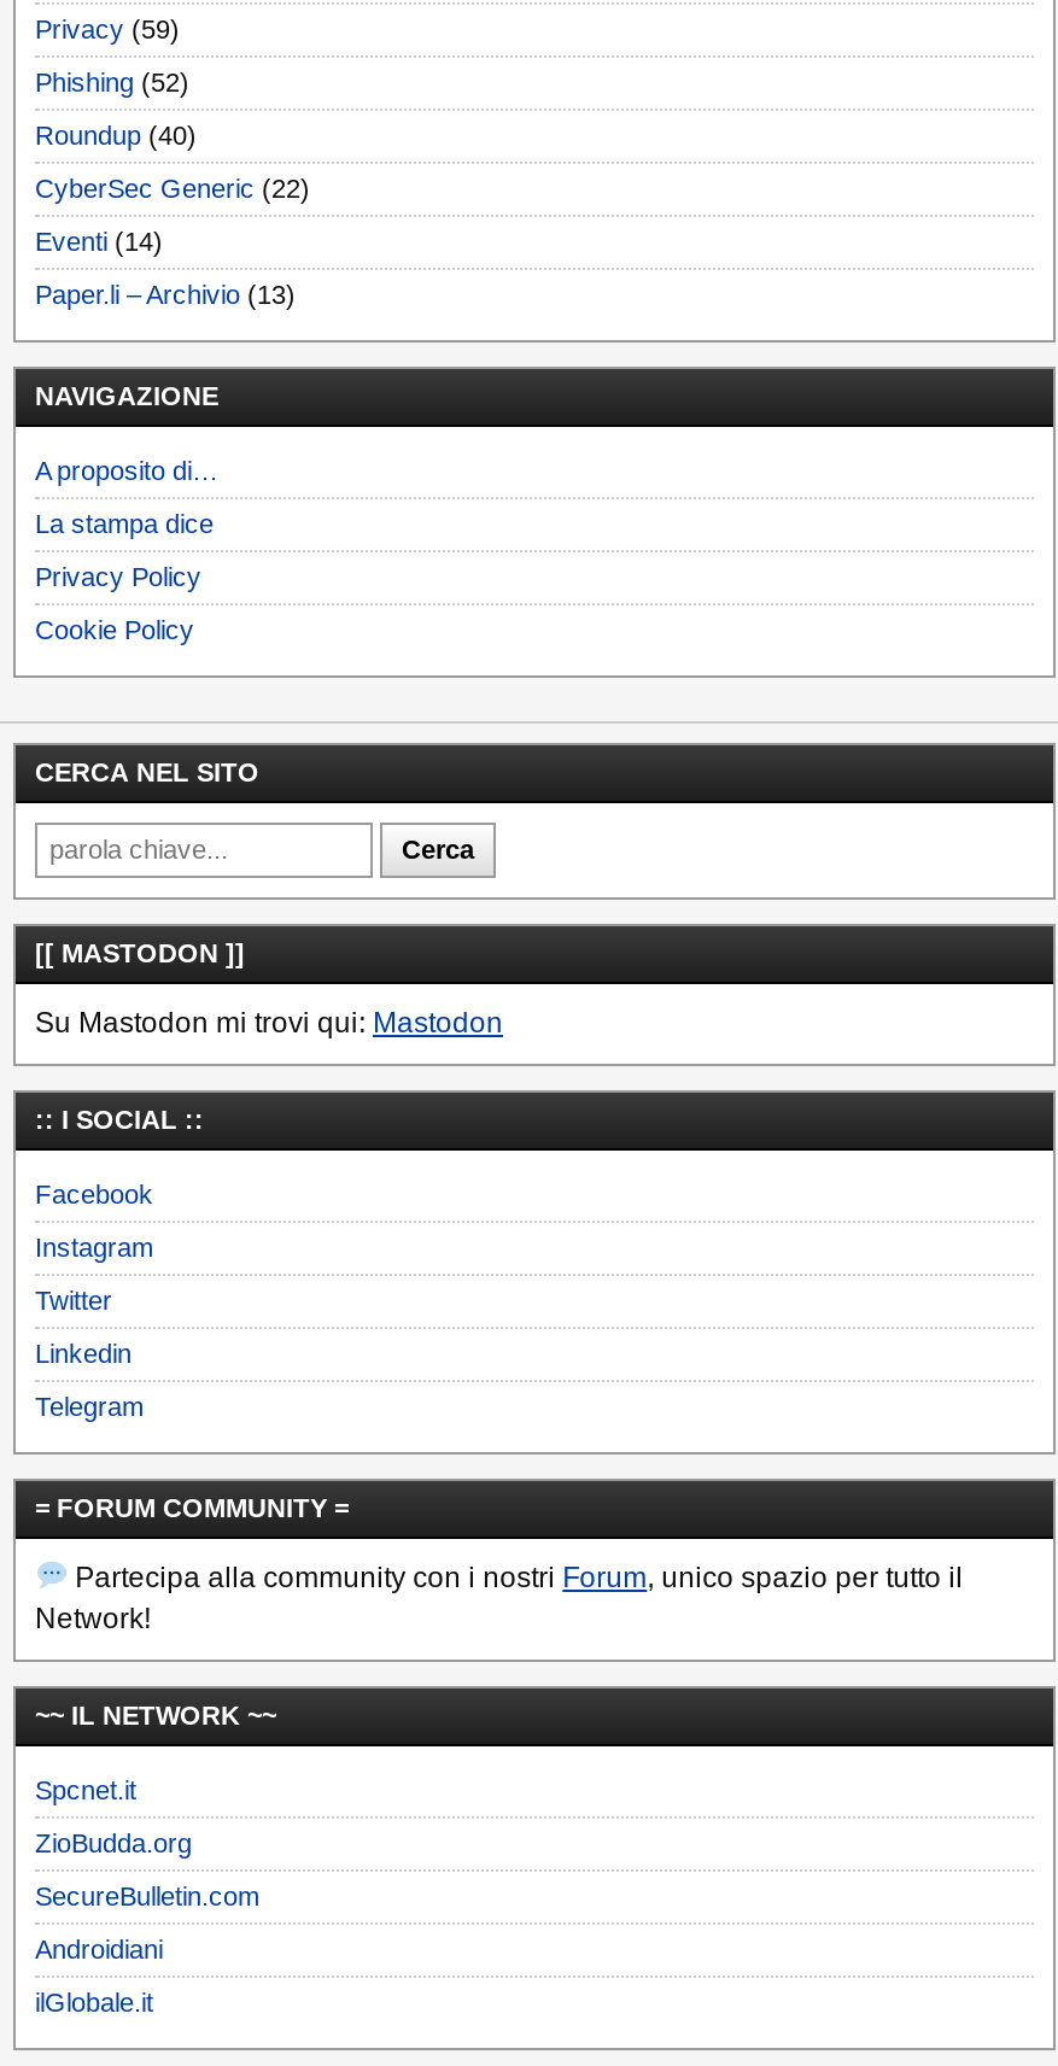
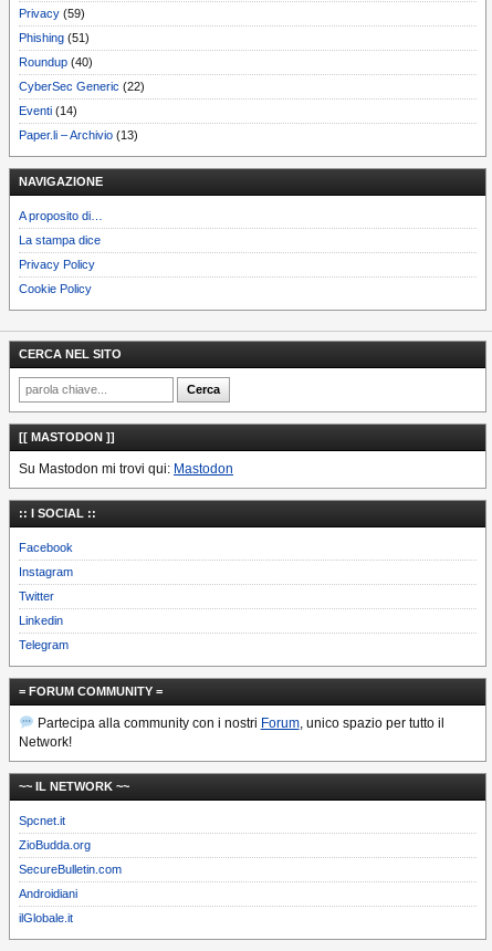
[35,68,189,96] Phishing (52) -> [19,31,90,44] Phishing (51)

